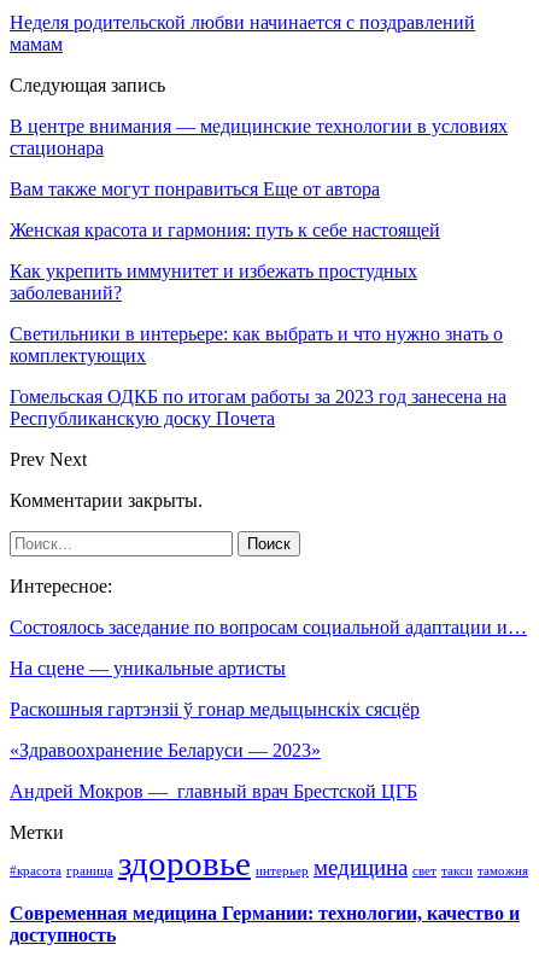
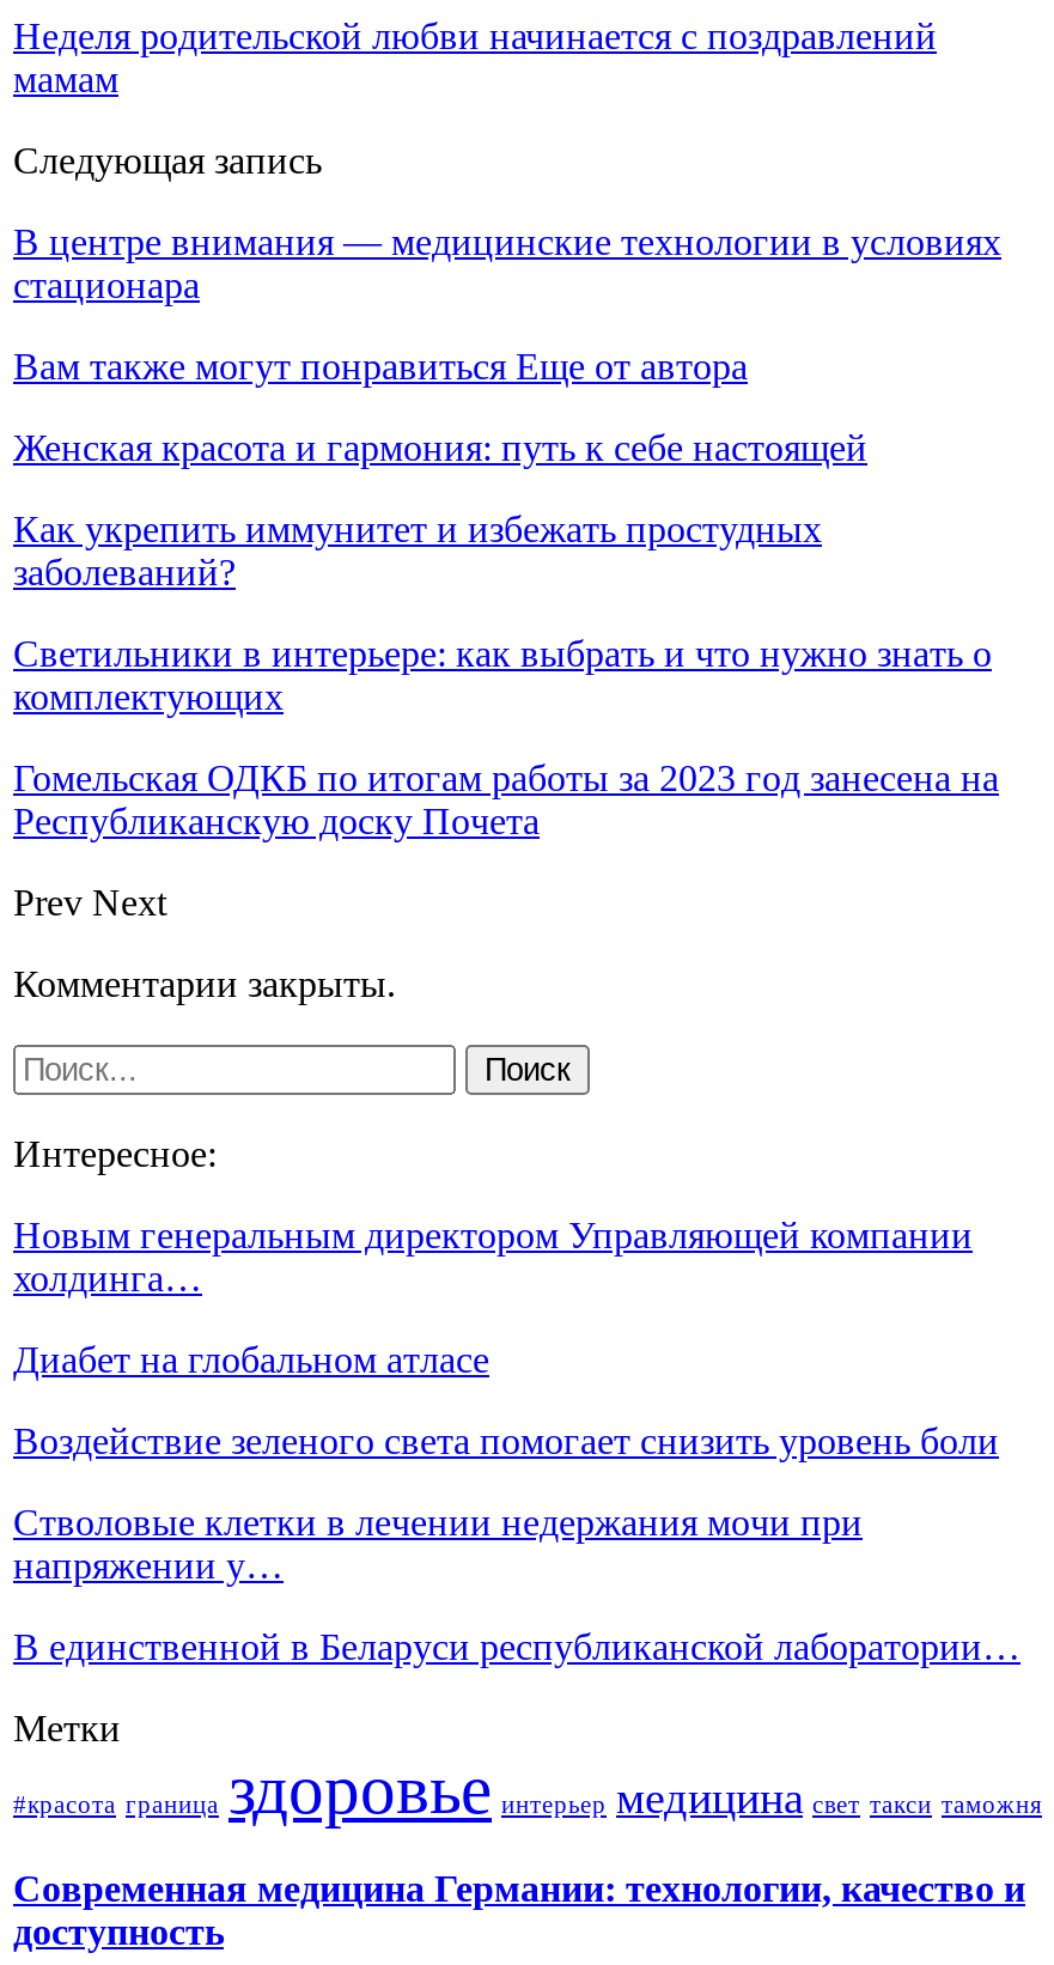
[10,617,527,637] Состоялось заседание по вопросам социальной адаптации и… -> [13,1214,973,1298] Новым генеральным директором Управляющей компании | холдинга…
[10,658,286,678] На сцене — уникальные артисты -> [13,1339,489,1379] Диабет на глобальном атласе
[10,699,420,719] Раскошныя гартэнзіі ў гонар медыцынскіх сясцёр -> [13,1420,999,1461] Воздействие зеленого света помогает снизить уровень боли
[10,740,321,760] «Здравоохранение Беларуси — 2023» -> [13,1501,863,1585] Cтволовые клетки в лечении недержания мочи при | напряжении у…
[10,781,417,801] Андрей Мокров — главный врач Брестской ЦГБ -> [13,1626,1021,1667] В единственной в Беларуси республиканской лаборатории…

